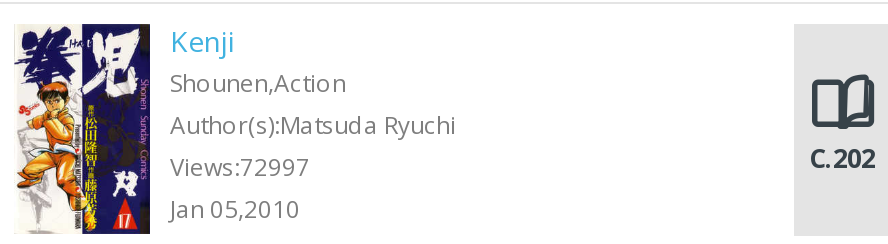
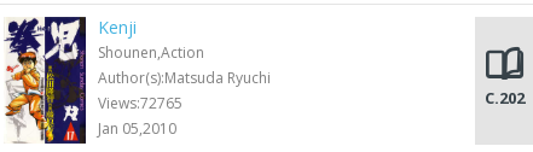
[170,150,310,184] Views:72997 -> [98,93,183,113] Views:72765

